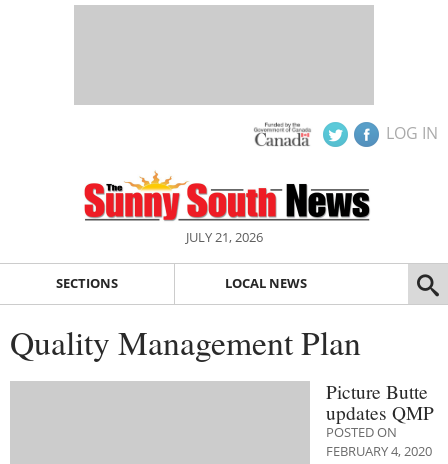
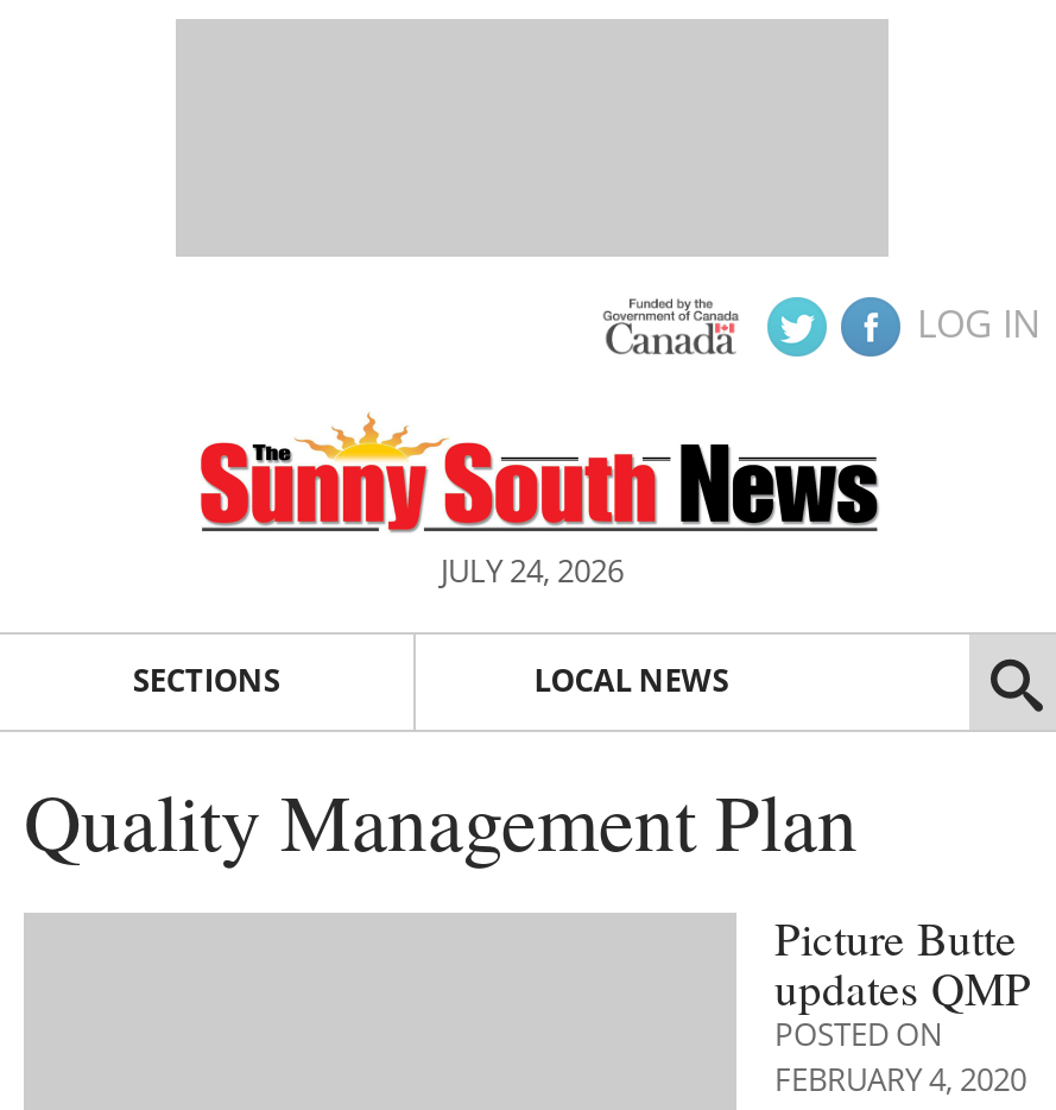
[185,228,262,246] JULY 21, 2026 -> [441,549,624,592] JULY 24, 2026

